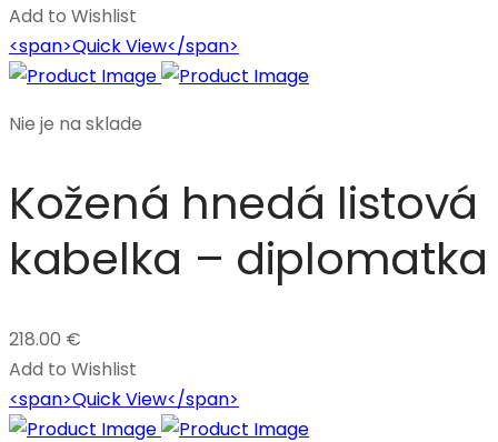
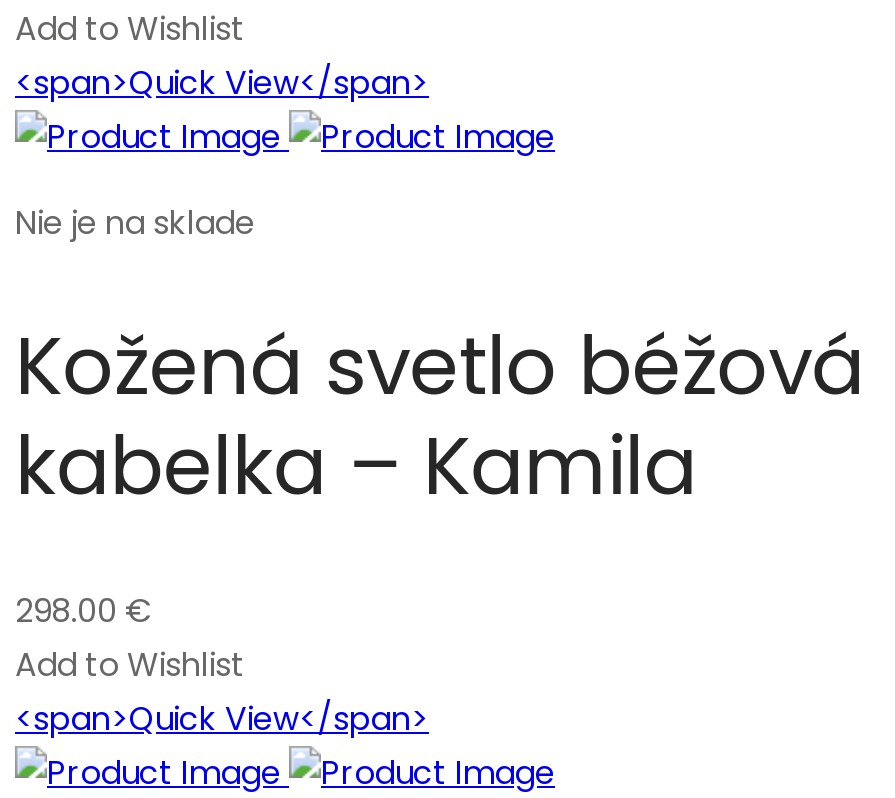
[9,173,478,235] Kožená hnedá listová -> [15,311,865,423] Kožená svetlo béžová
[9,228,488,290] kabelka – diplomatka -> [15,411,697,523] kabelka – Kamila
[9,326,81,352] 218.00 € -> [15,587,153,633] 298.00 €

